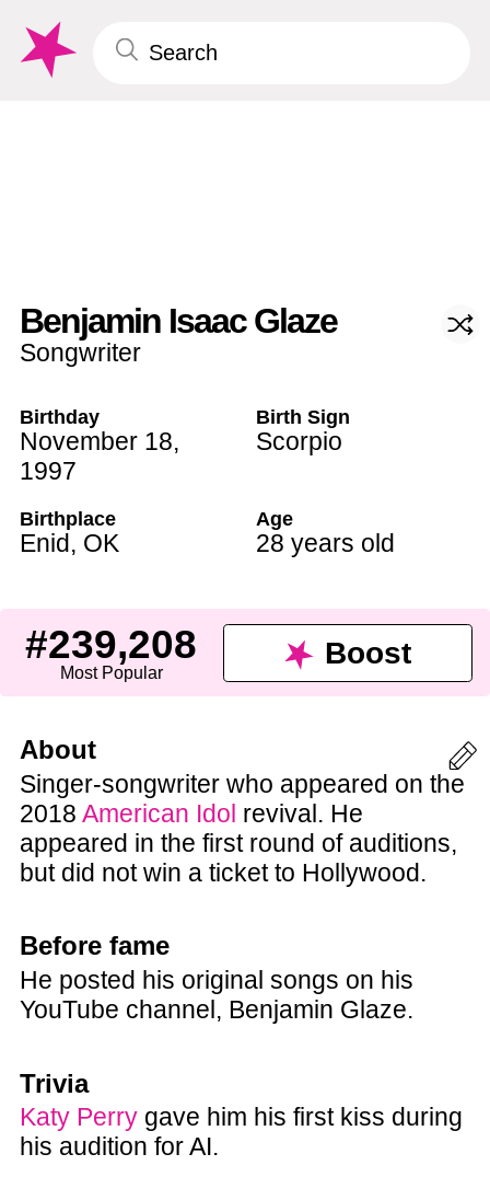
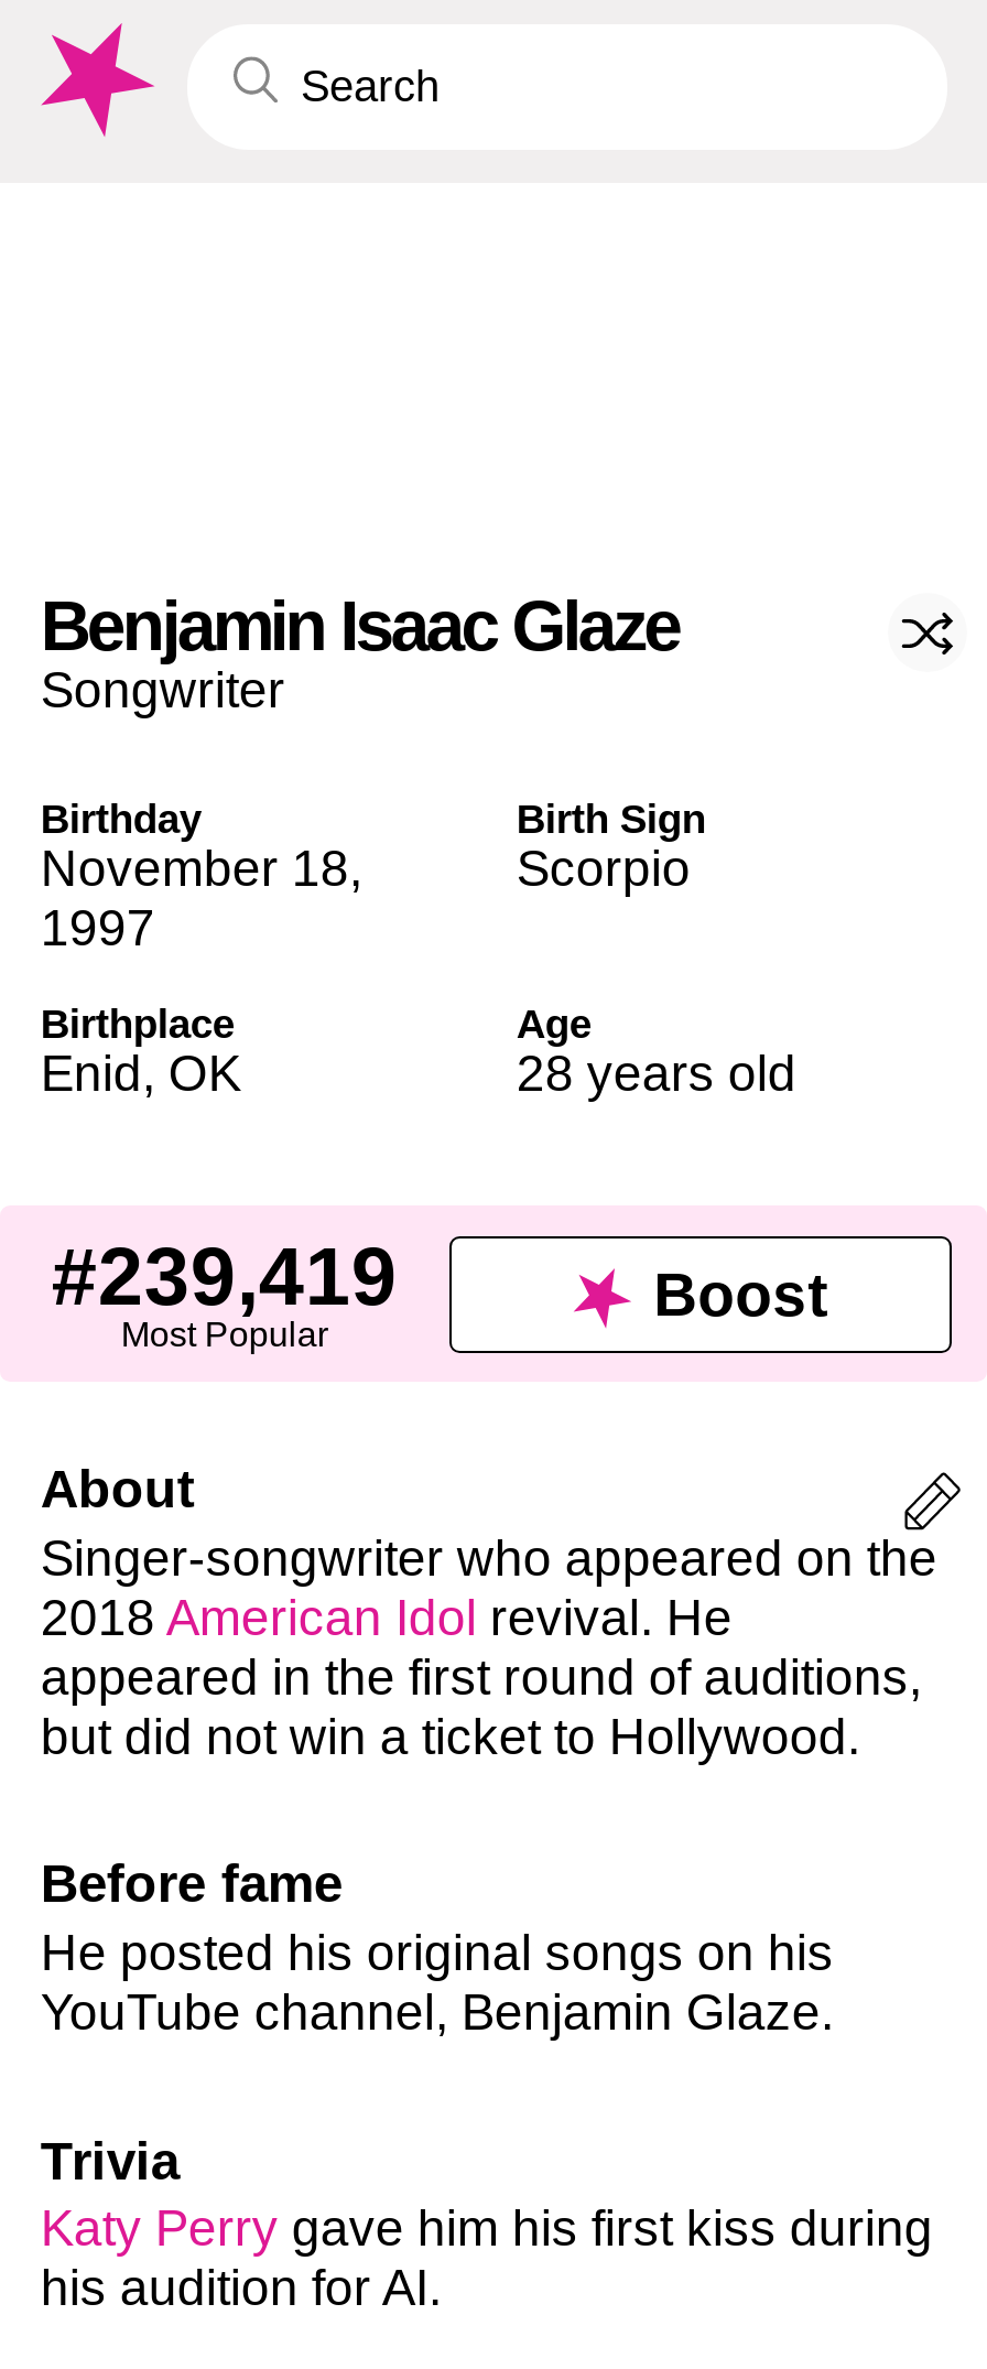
[25,621,197,666] #239,208 -> [51,1231,397,1321] #239,419

